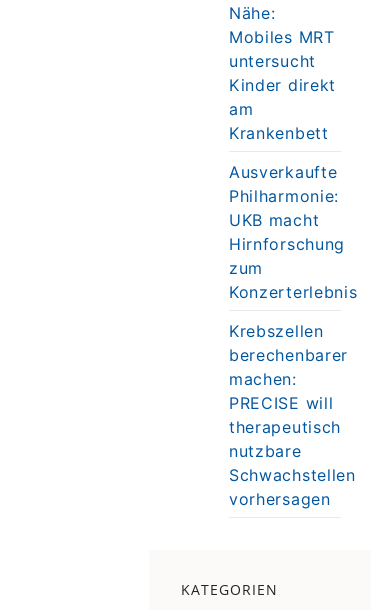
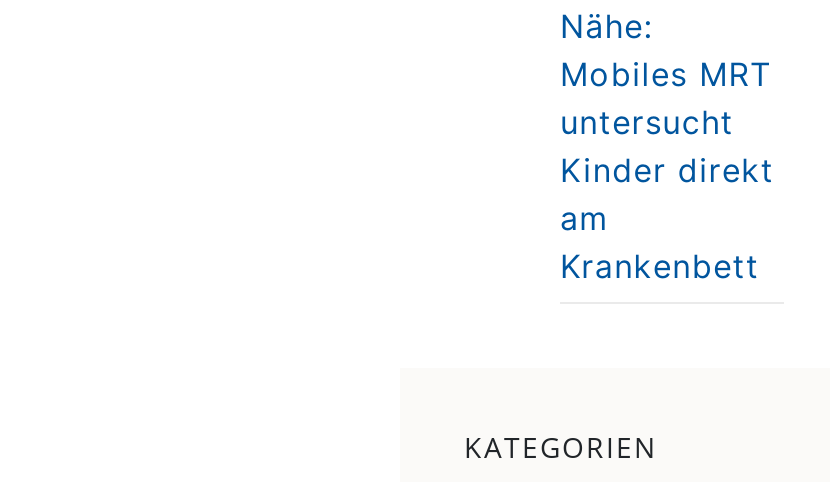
[229,162,357,509] Ausverkaufte | Philharmonie: | UKB macht | Hirnforschung | zum | Konzerterlebnis | Krebszellen | berechenbarer | machen: | PRECISE will | therapeutisch | nutzbare | Schwachstellen | vorhersagen -> none

